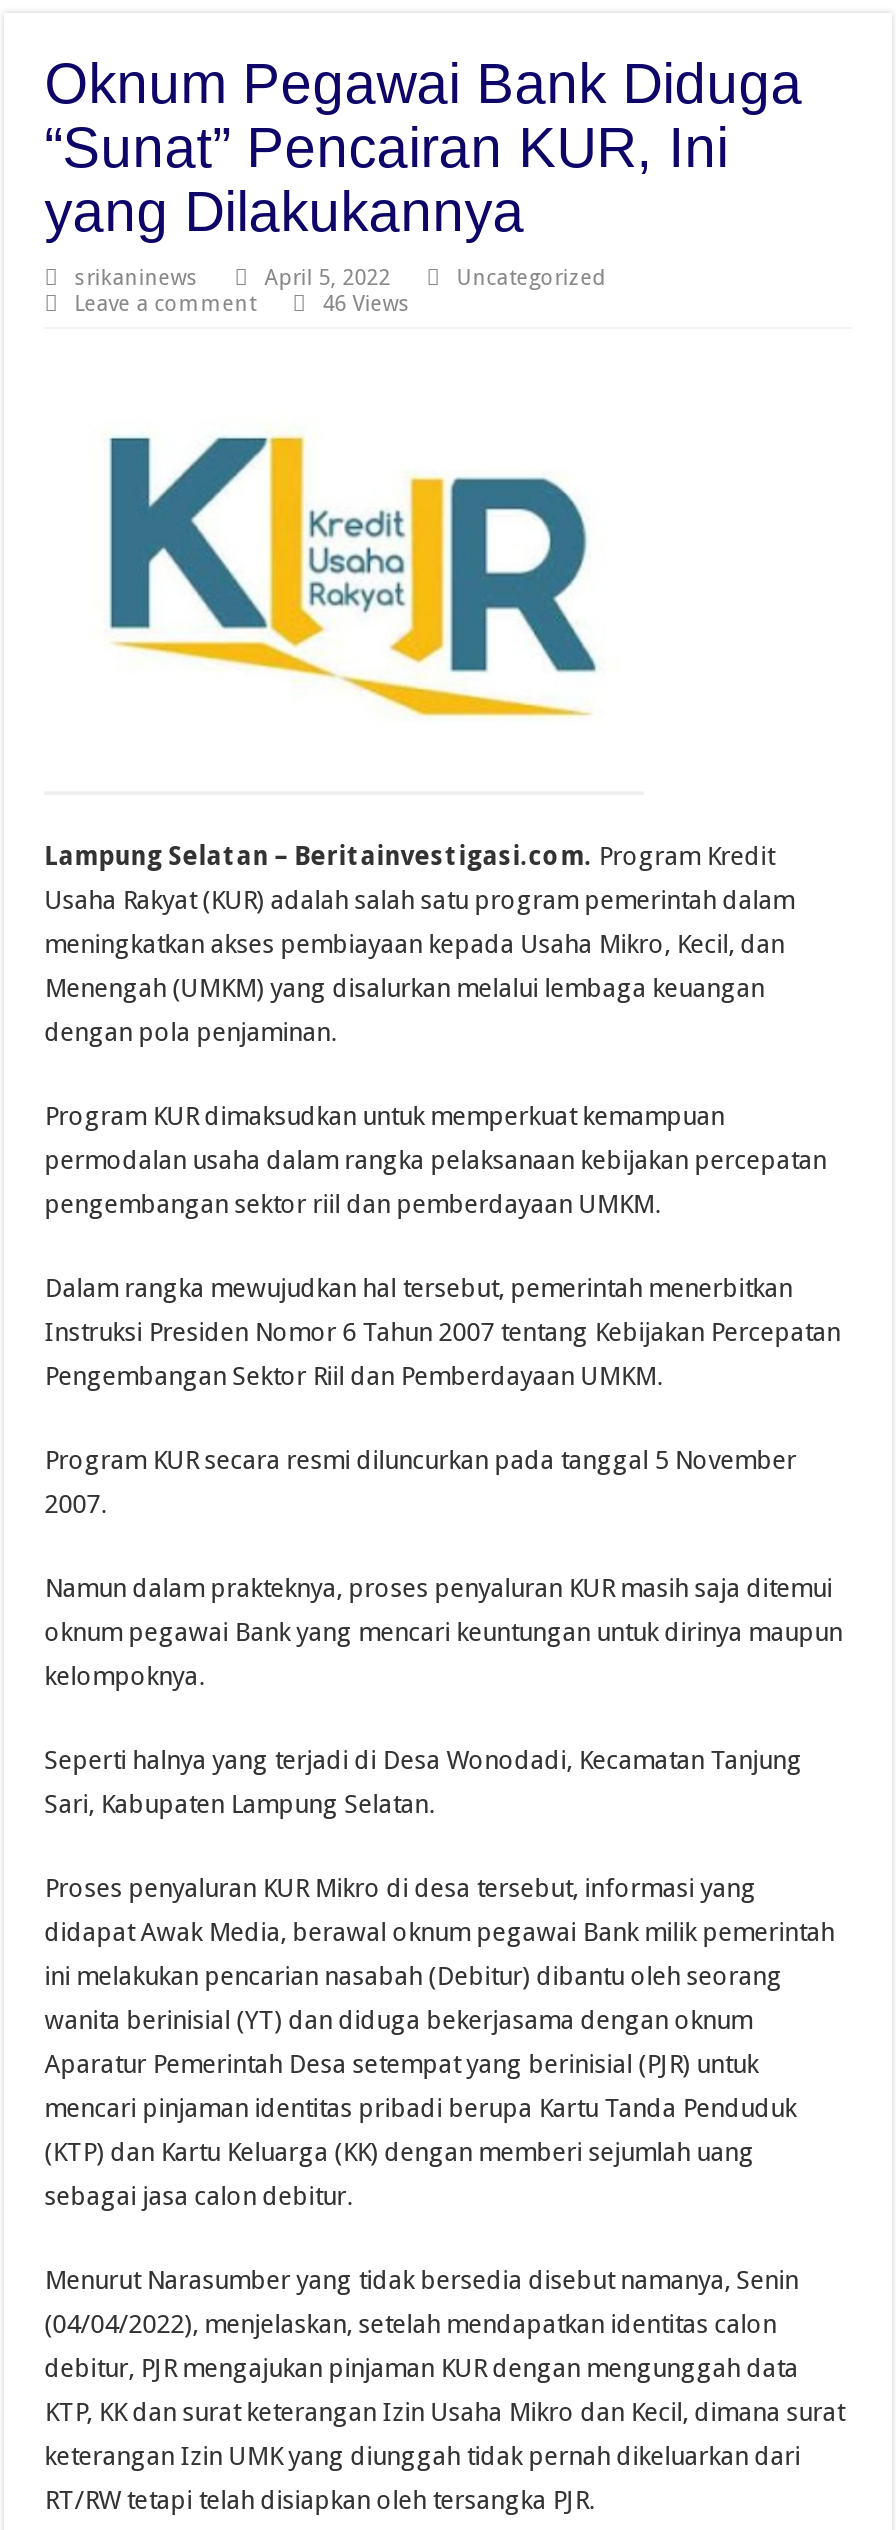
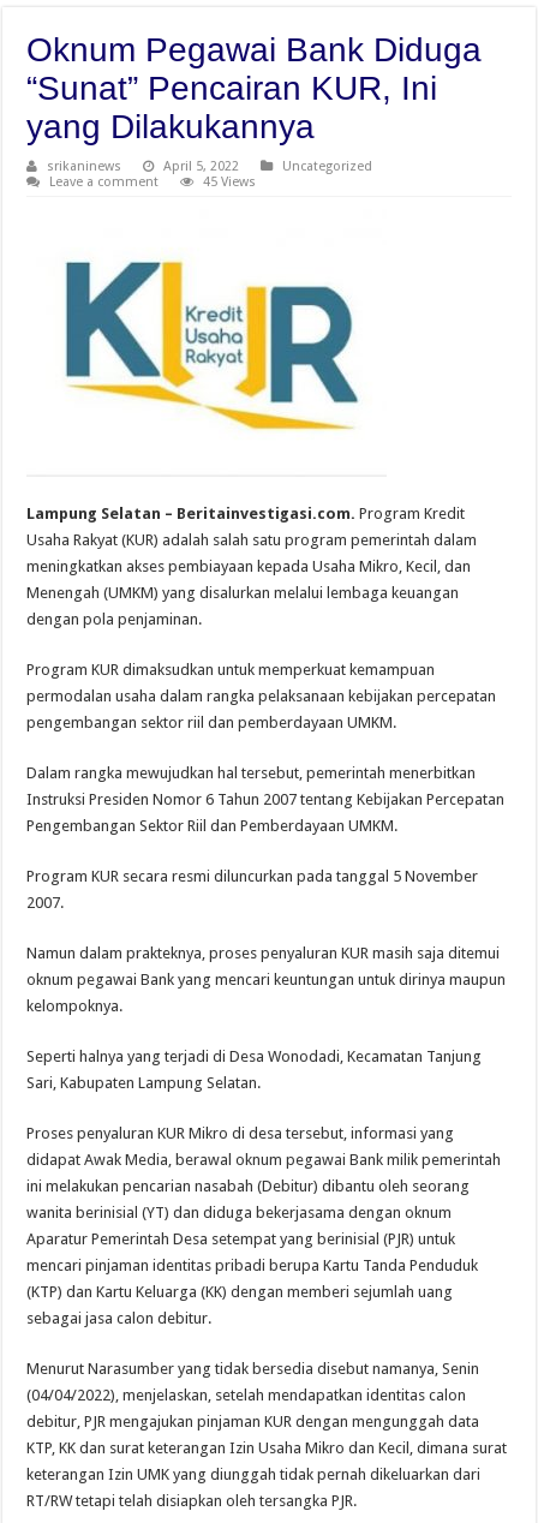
[322,291,410,317] 46 Views -> [203,174,256,189] 45 Views

